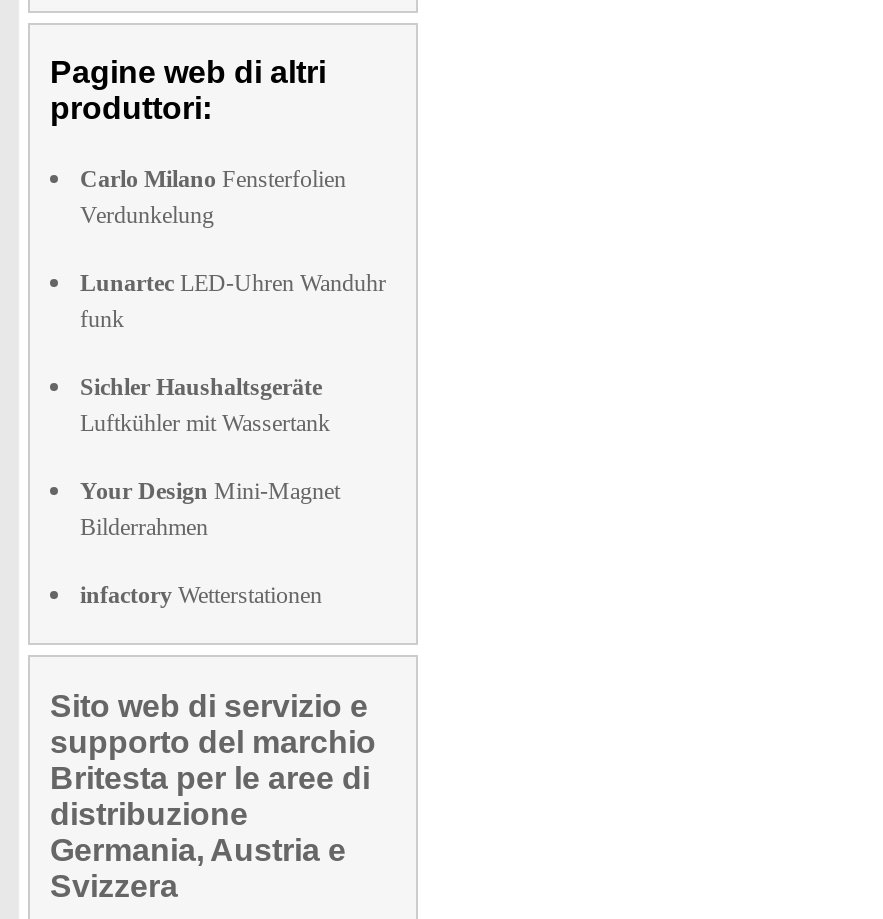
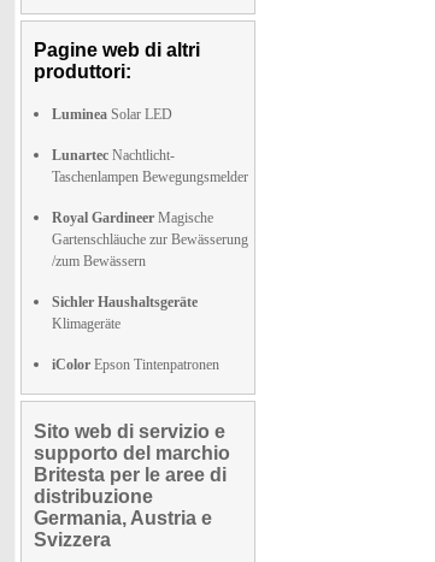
[80,165,386,333] Carlo Milano Fensterfolien | Verdunkelung | Lunartec LED-Uhren Wanduhr | funk -> [52,106,248,270] Luminea Solar LED | Lunartec Nachtlicht- | Taschenlampen Bewegungsmelder | Royal Gardineer Magische | Gartenschläuche zur Bewässerung | /zum Bewässern
moved [80,373,322,401] -> [52,294,198,310]: Sichler Haushaltsgeräte
[80,409,340,609] Luftkühler mit Wassertank | Your Design Mini-Magnet | Bilderrahmen | infactory Wetterstationen -> [52,315,219,373] Klimageräte | iColor Epson Tintenpatronen

